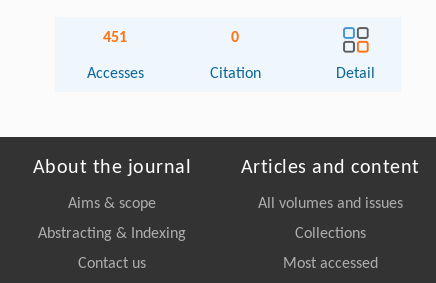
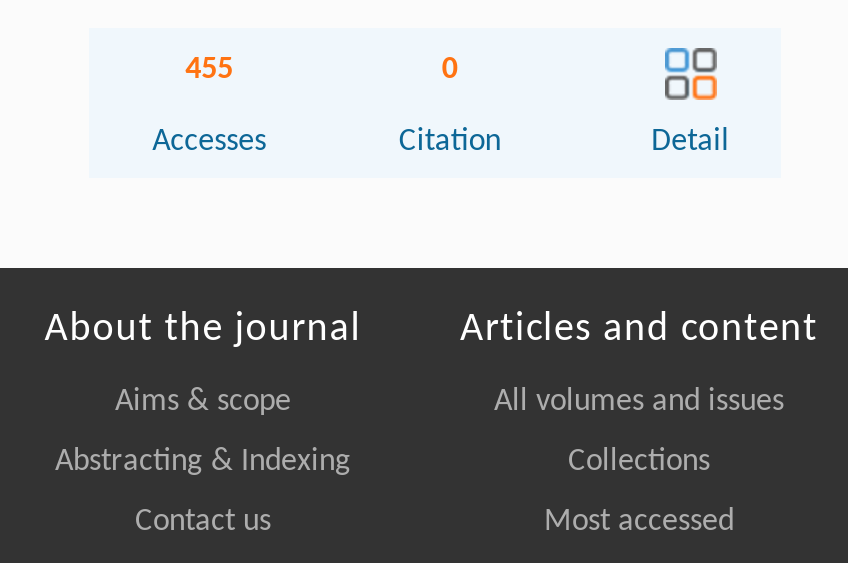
[103,30,127,46] 451 -> [185,54,233,86] 455

